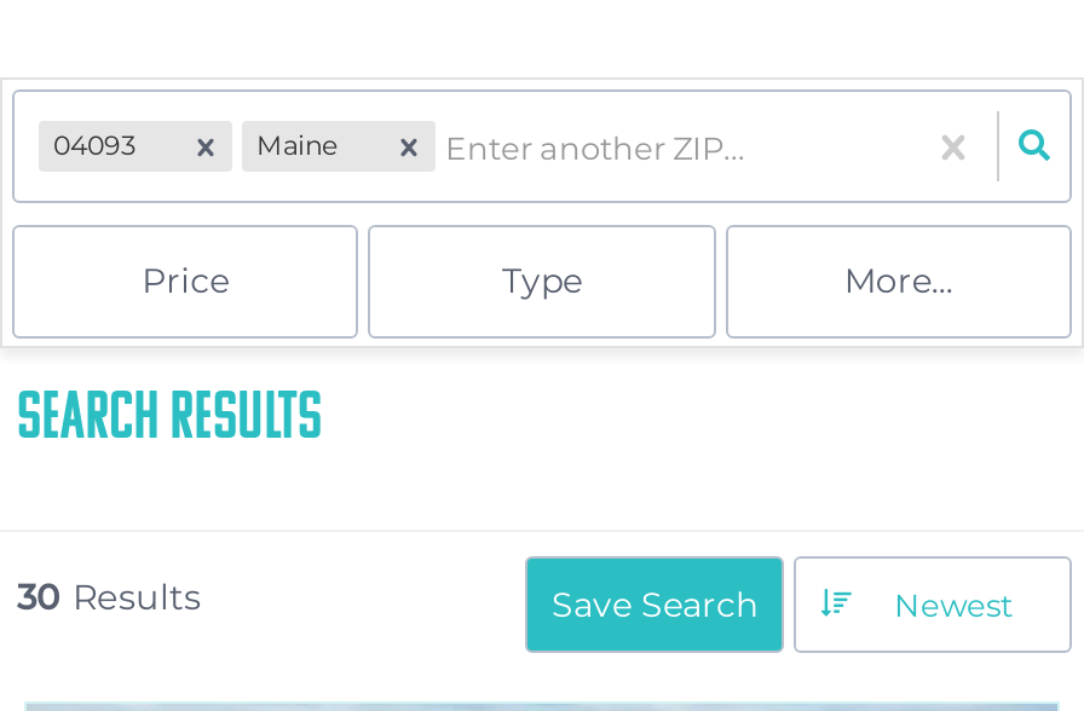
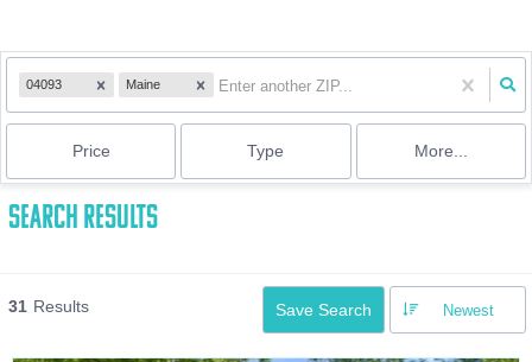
[17,576,201,619] 30 Results -> [8,296,89,317] 31 Results

